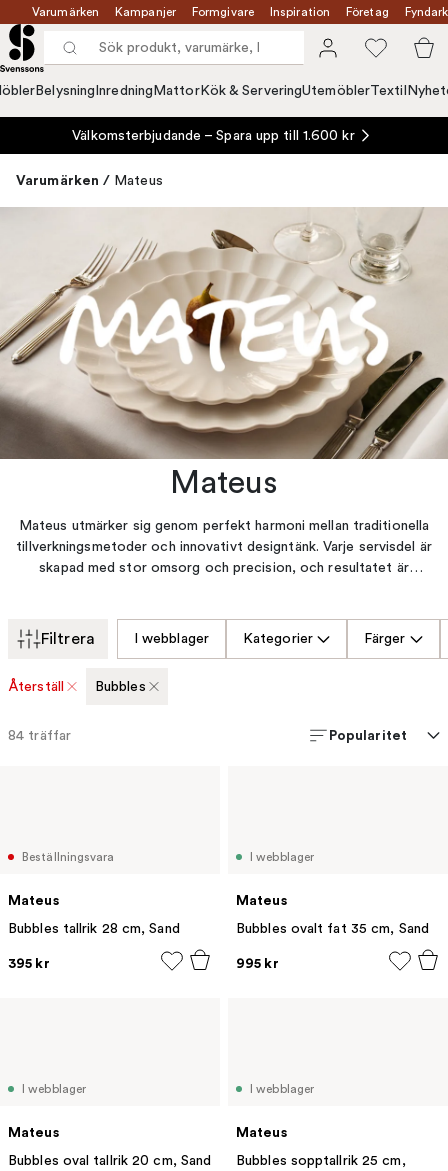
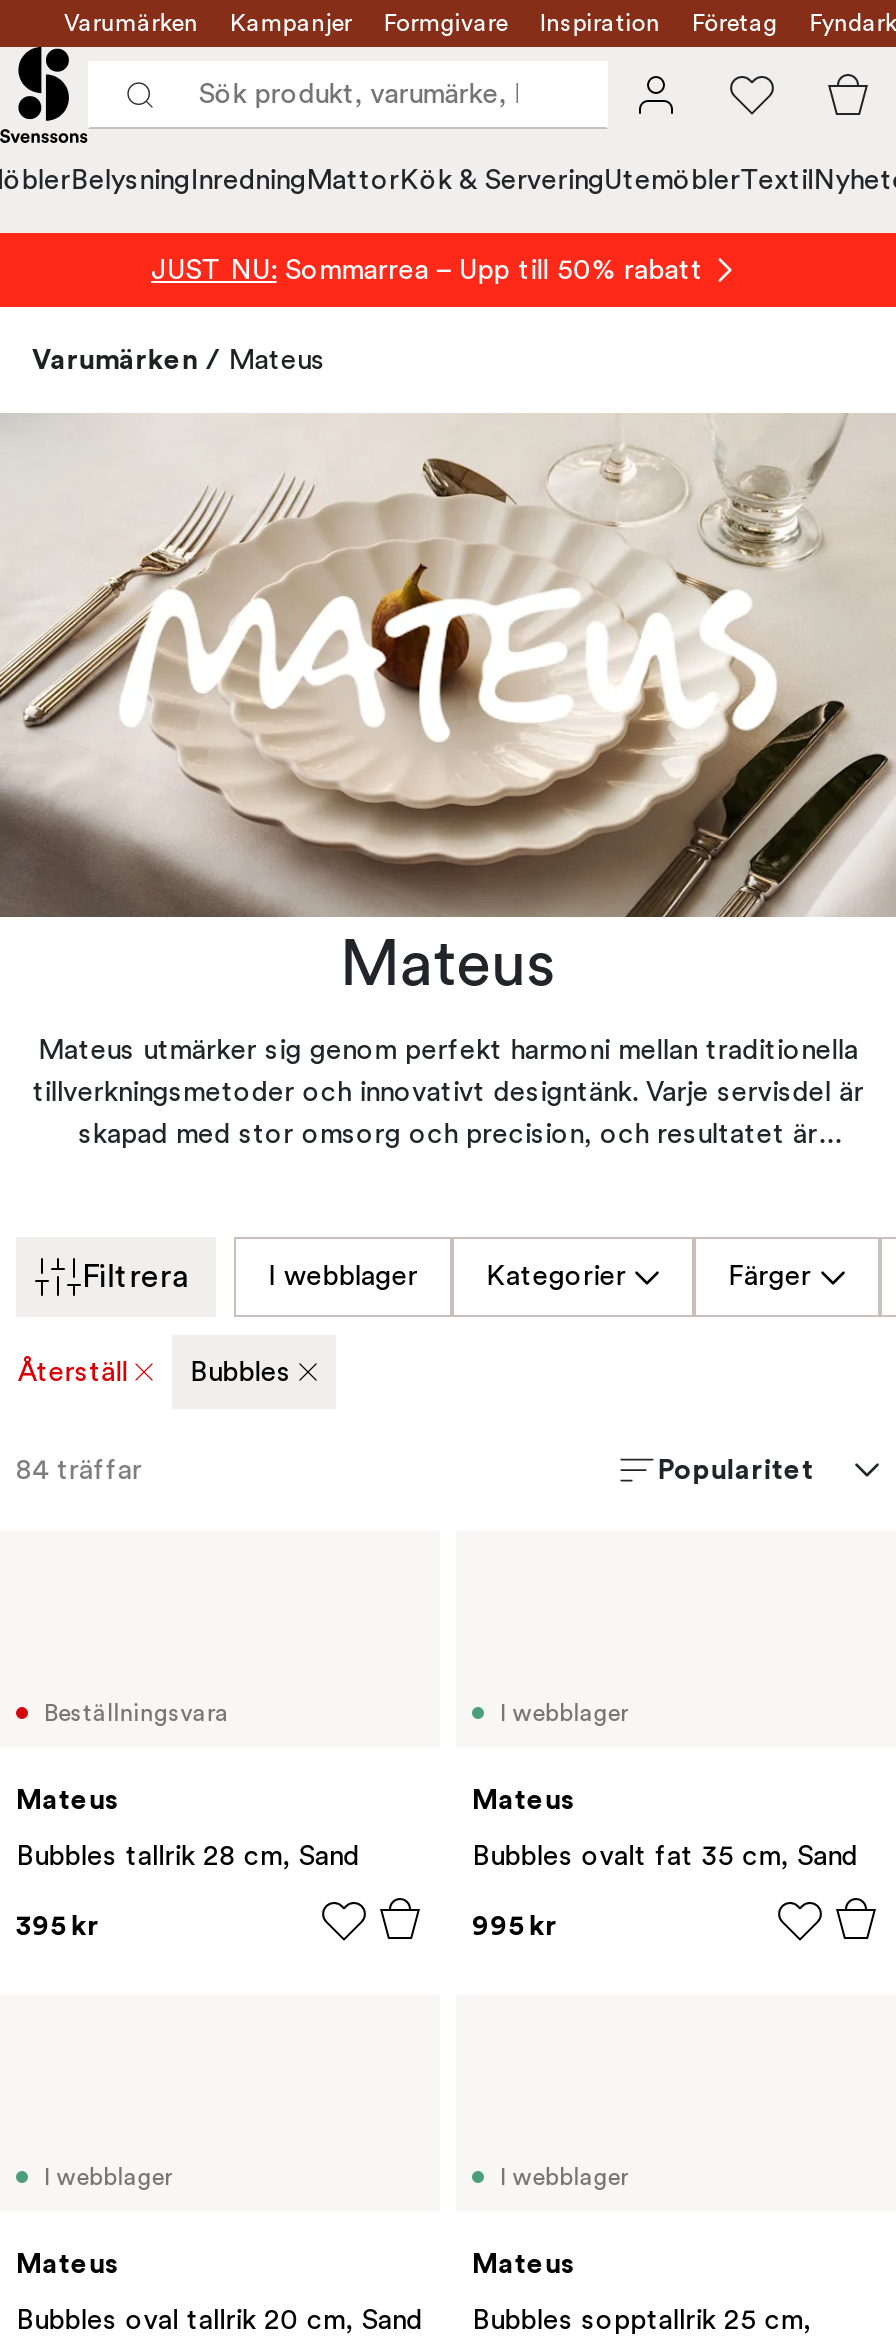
[72,128,355,143] Välkomsterbjudande – Spara upp till 1.600 kr -> [151,255,703,285] JUST NU: Sommarrea – Upp till 50% rabatt

